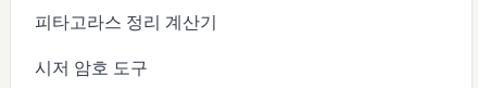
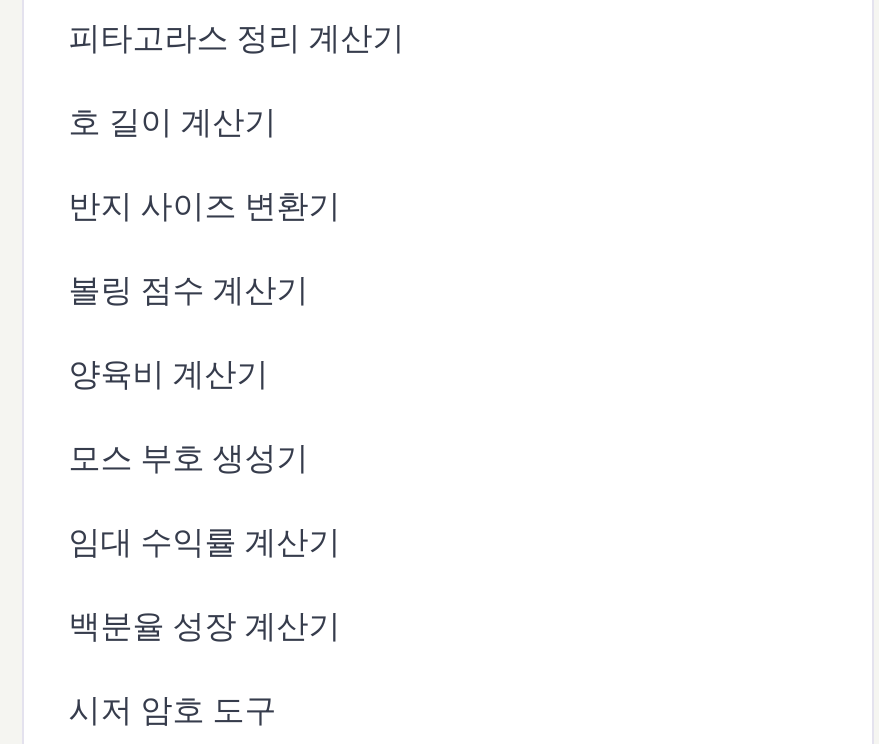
none -> [68,98,340,646] 호 길이 계산기 | 반지 사이즈 변환기 | 볼링 점수 계산기 | 양육비 계산기 | 모스 부호 생성기 | 임대 수익률 계산기 | 백분율 성장 계산기

